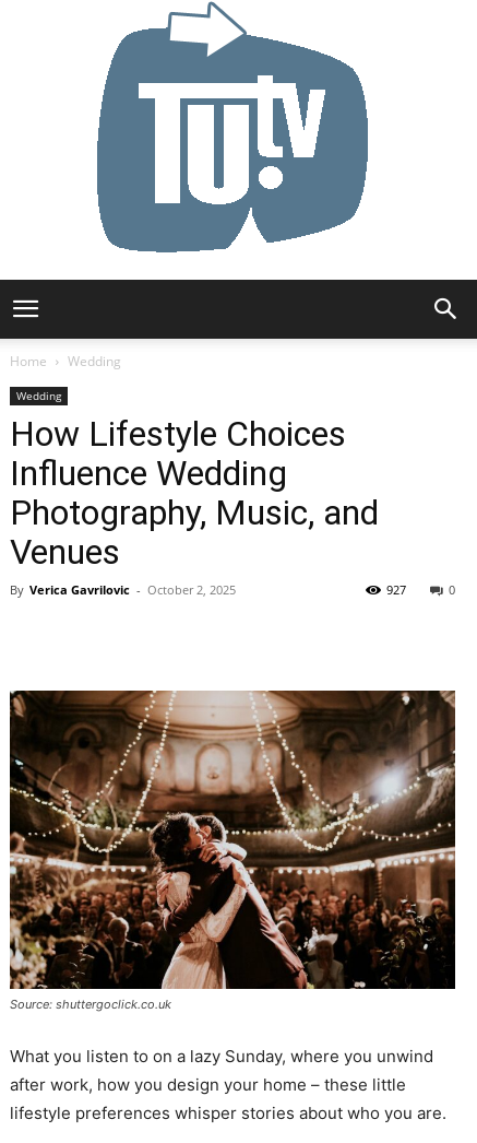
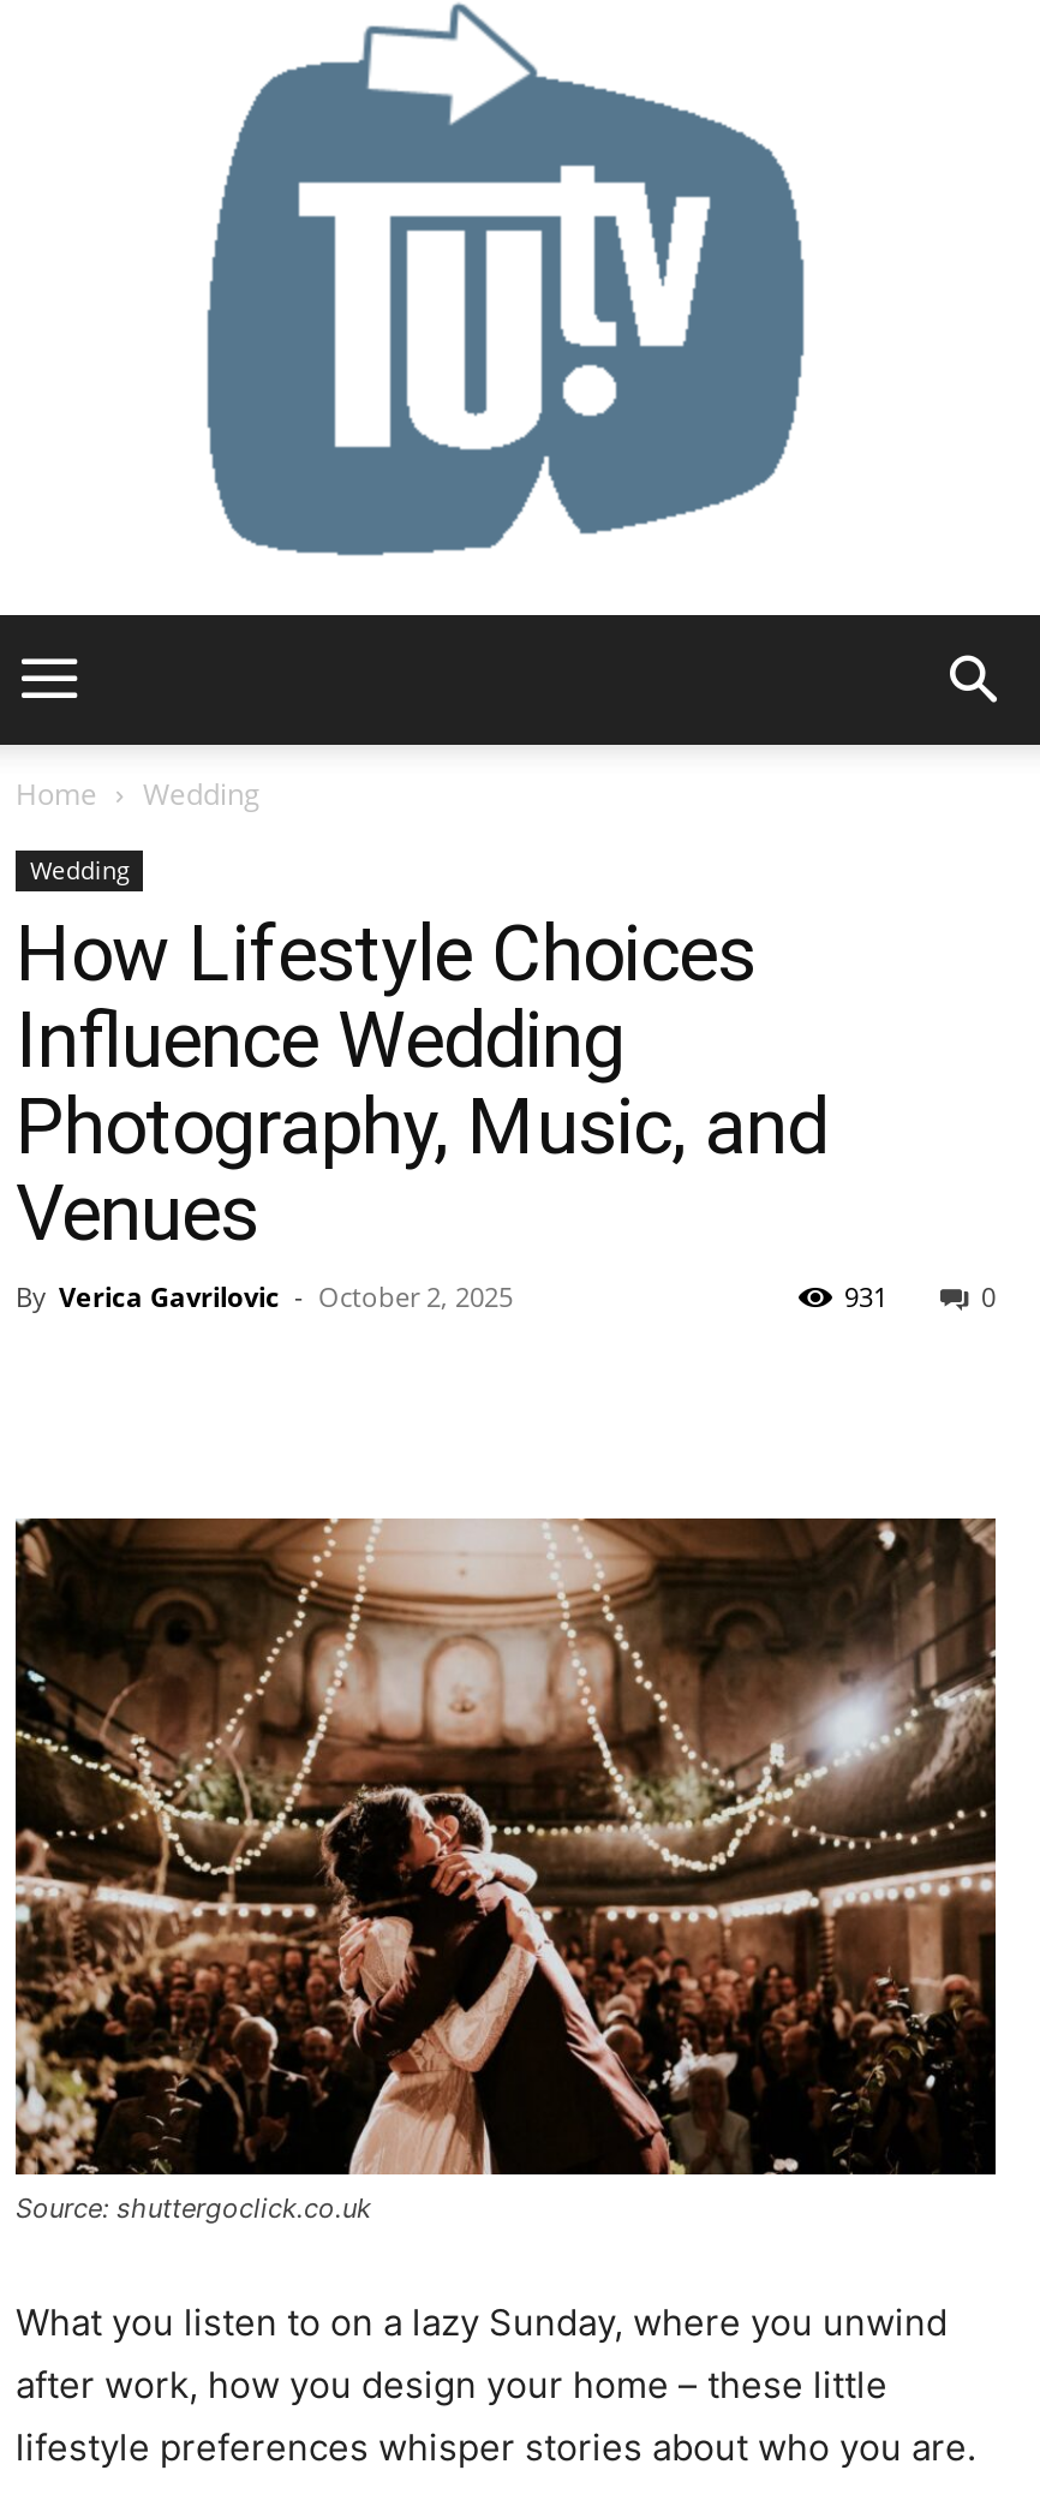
[386,581,406,598] 927 -> [844,1278,887,1314] 931

